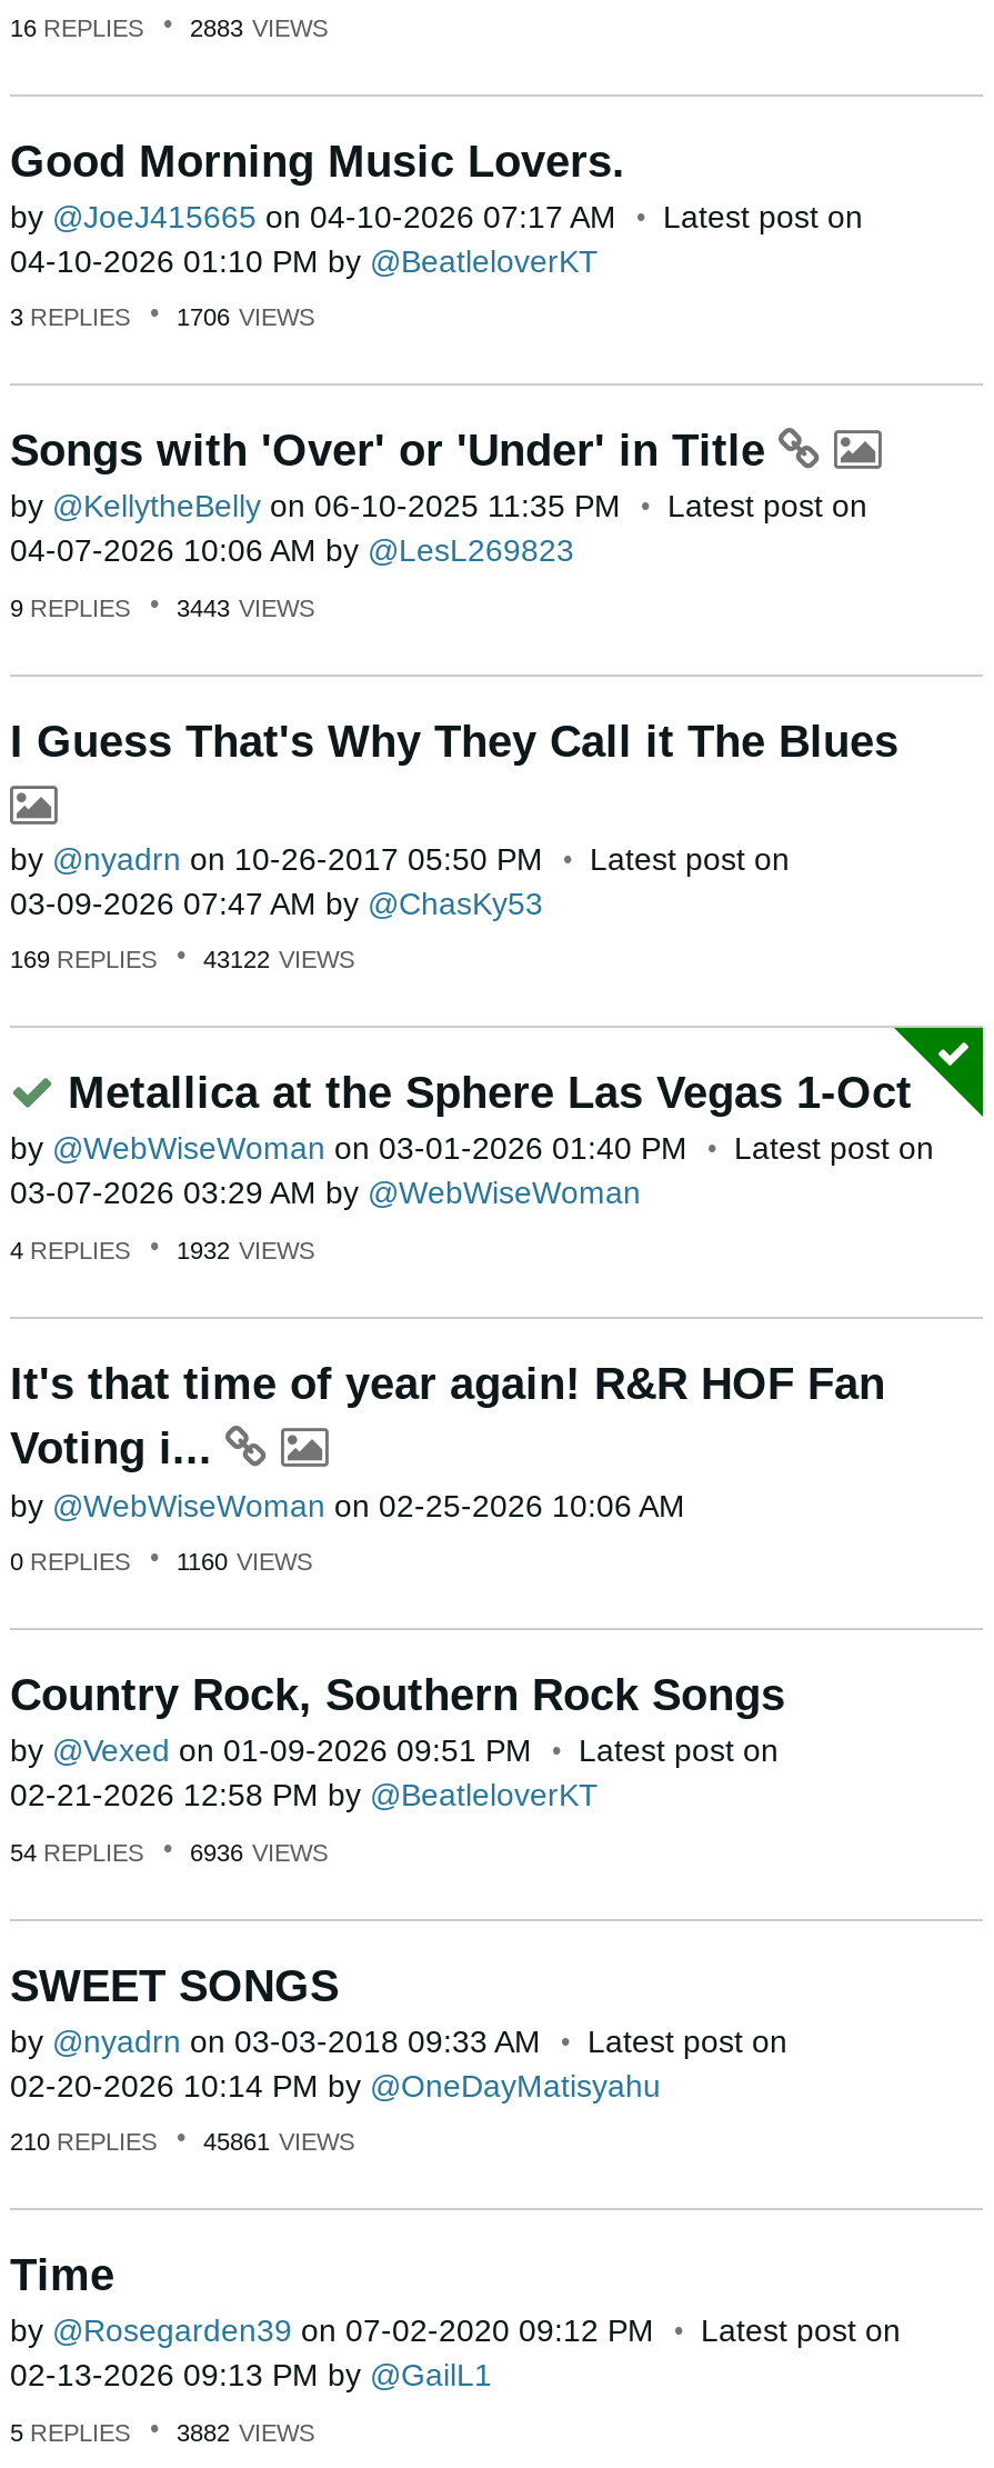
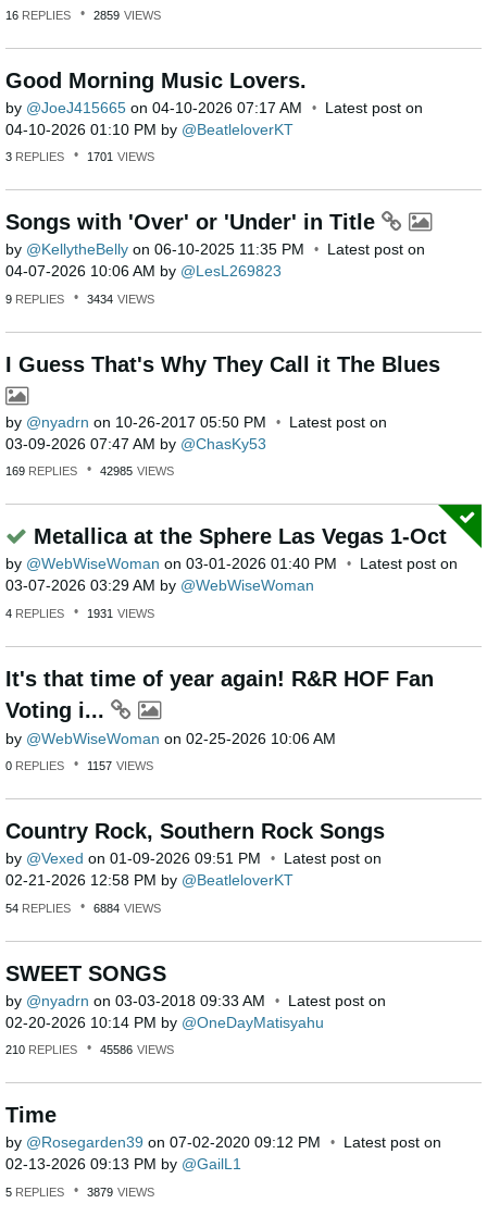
[10,14,328,40] 16 REPLIES 2883 VIEWS -> [5,8,161,21] 16 REPLIES 2859 VIEWS
[10,304,314,330] 3 REPLIES 1706 VIEWS -> [5,150,154,163] 3 REPLIES 1701 VIEWS
[10,594,314,621] 9 REPLIES 3443 VIEWS -> [5,292,154,305] 9 REPLIES 3434 VIEWS
[10,946,354,973] 169 REPLIES 43122 VIEWS -> [5,465,174,478] 169 REPLIES 42985 VIEWS
[10,1236,314,1263] 4 REPLIES 1932 VIEWS -> [5,607,154,620] 4 REPLIES 1931 VIEWS
[10,1548,312,1575] 0 REPLIES 1160 VIEWS -> [5,759,153,772] 0 REPLIES 1157 VIEWS
[10,1838,328,1865] 54 REPLIES 6936 VIEWS -> [5,901,161,914] 54 REPLIES 6884 VIEWS
[10,2128,354,2155] 210 REPLIES 45861 VIEWS -> [5,1043,174,1056] 210 REPLIES 45586 VIEWS
[10,2418,314,2445] 5 REPLIES 3882 VIEWS -> [5,1185,154,1198] 5 REPLIES 3879 VIEWS

